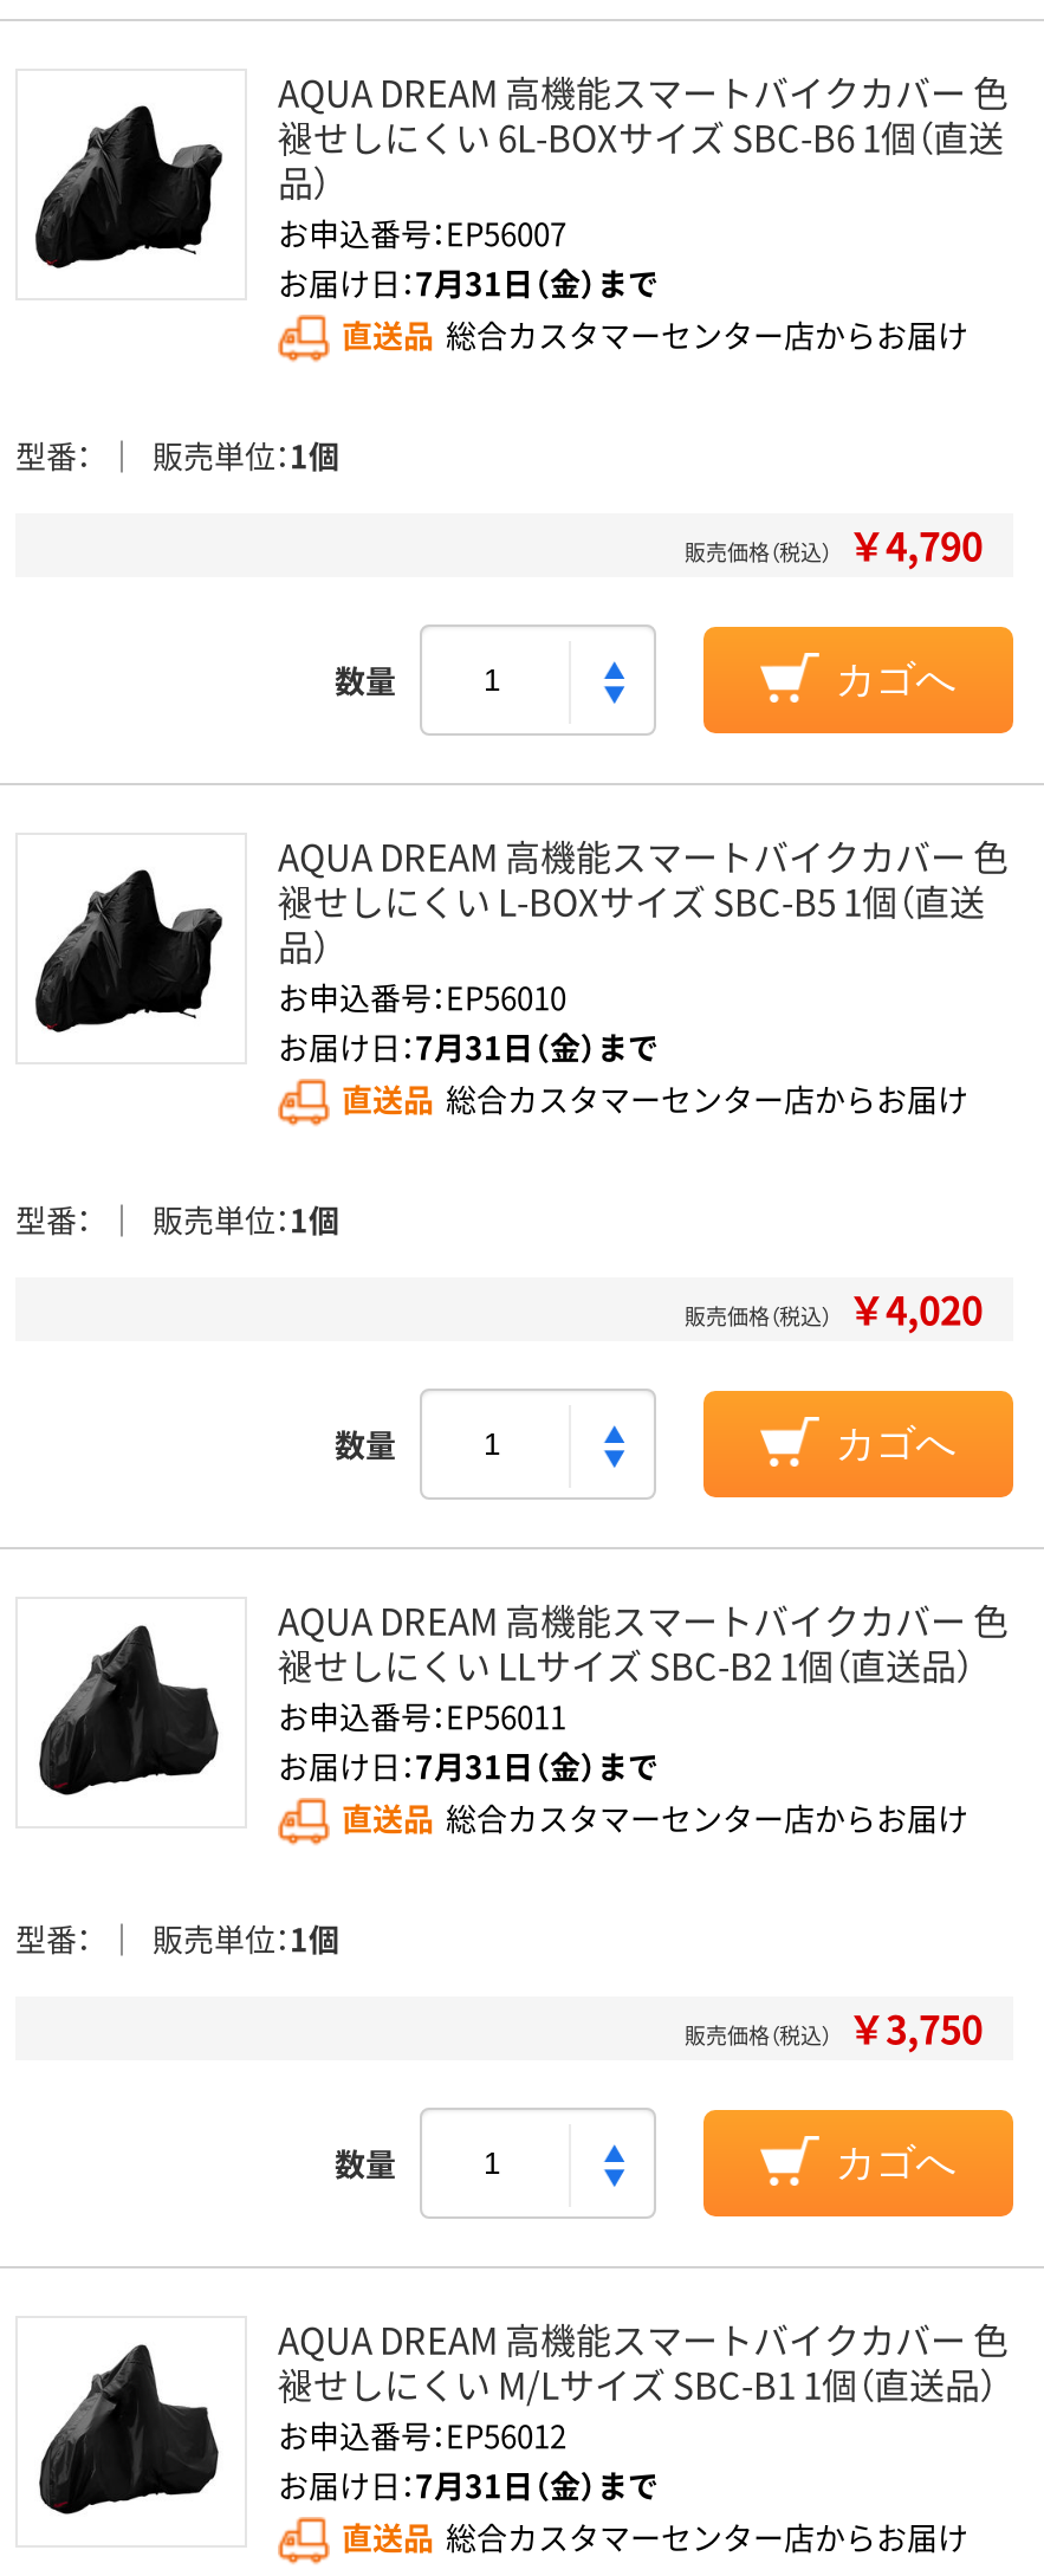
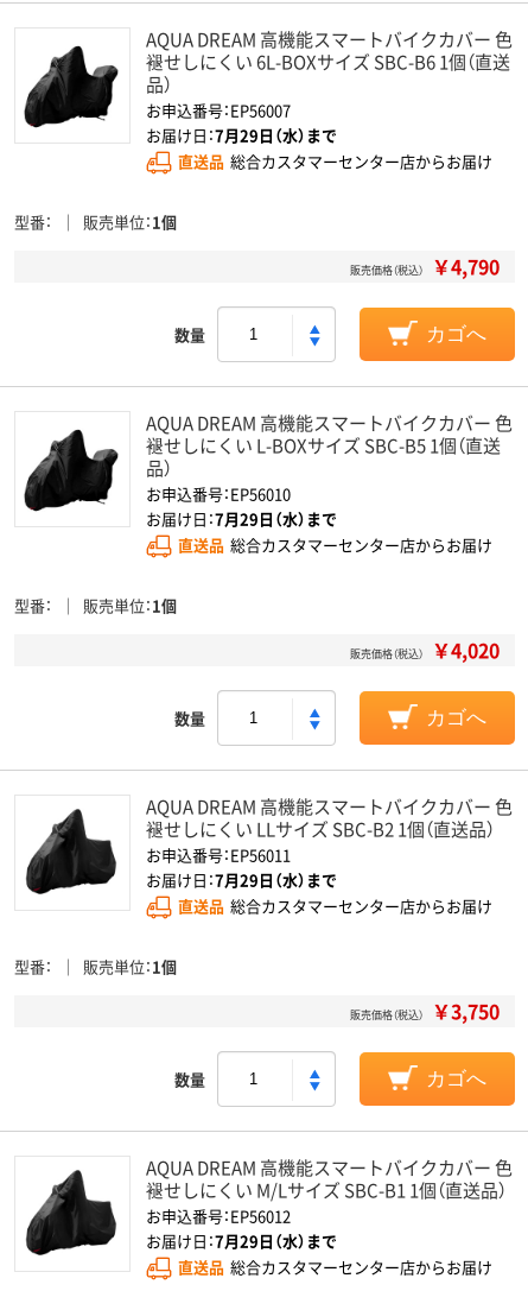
[278,260,659,305] お届け日：7月31日（金）まで -> [146,124,337,146] お届け日：7月29日（水）まで
[278,1024,659,1069] お届け日：7月31日（金）まで -> [146,507,337,530] お届け日：7月29日（水）まで
[278,1743,659,1788] お届け日：7月31日（金）まで -> [146,868,337,891] お届け日：7月29日（水）まで
[278,2462,659,2507] お届け日：7月31日（金）まで -> [146,1229,337,1252] お届け日：7月29日（水）まで

